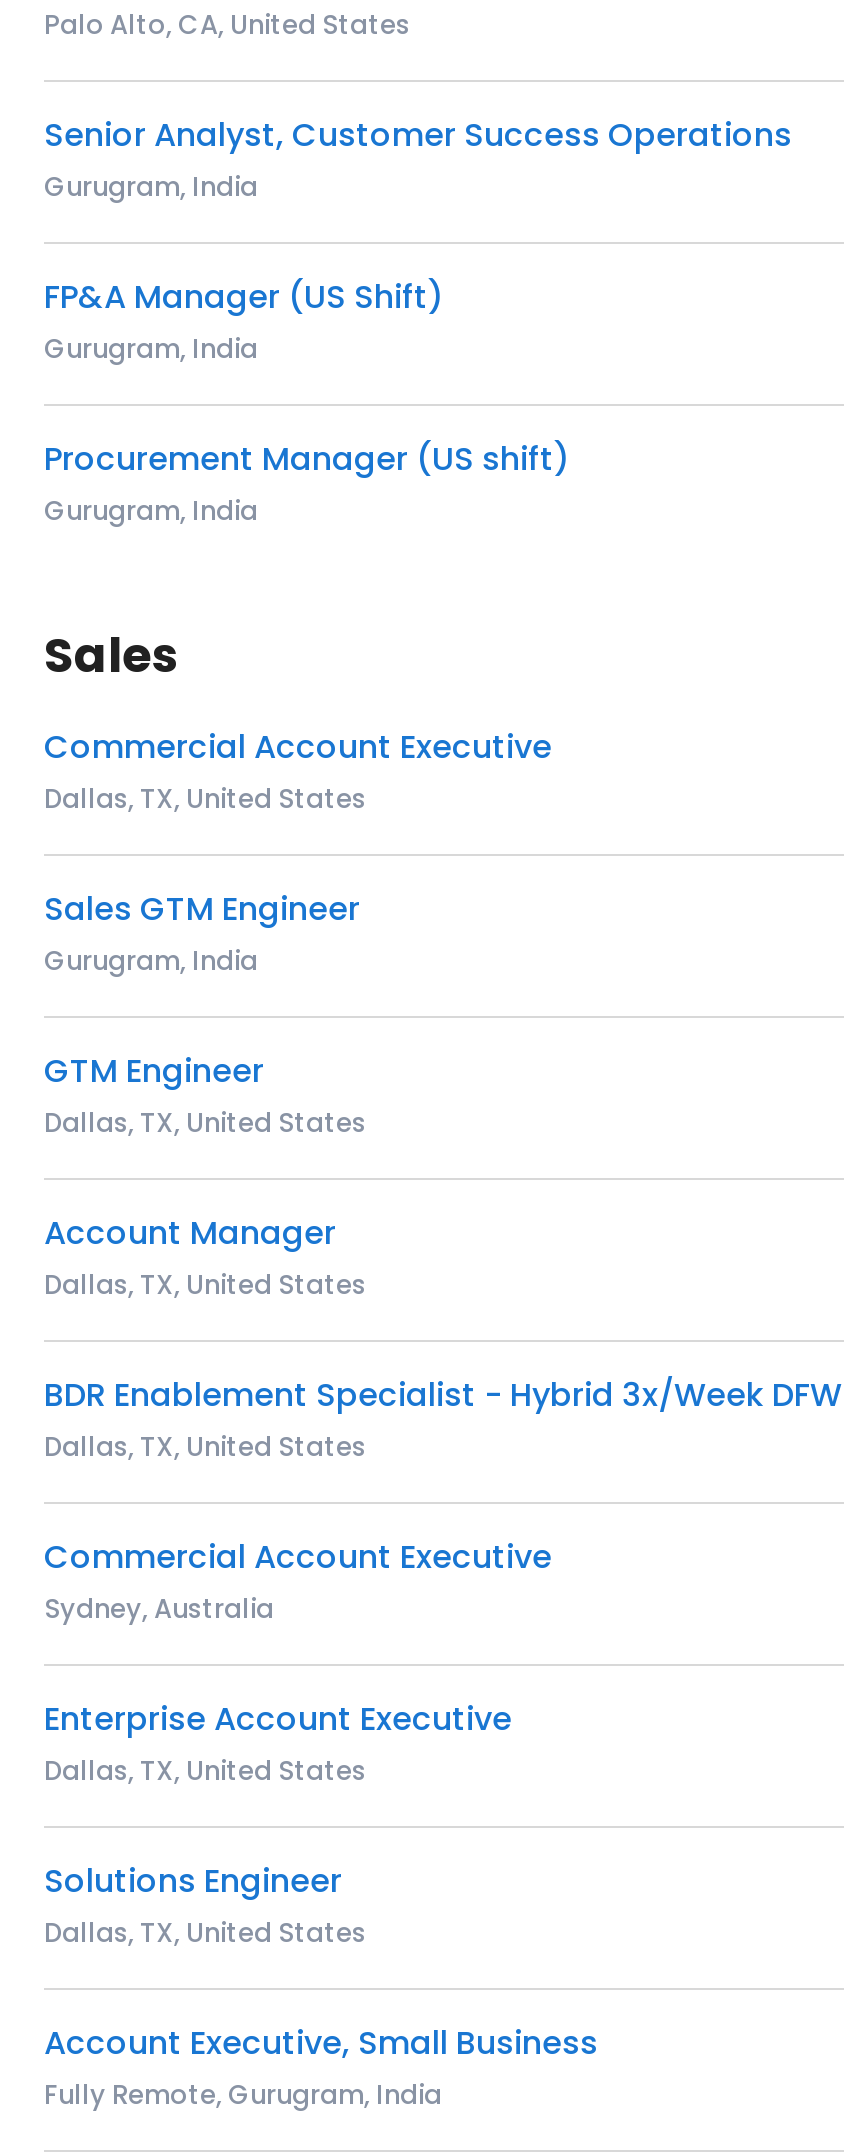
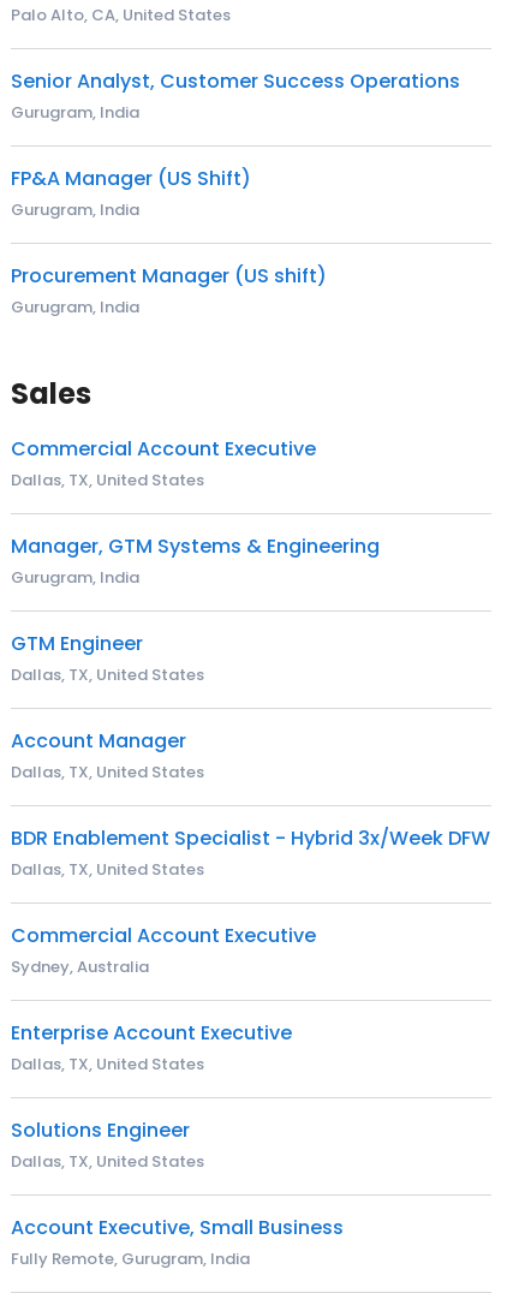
[44,886,360,932] Sales GTM Engineer -> [11,532,380,560] Manager, GTM Systems & Engineering

